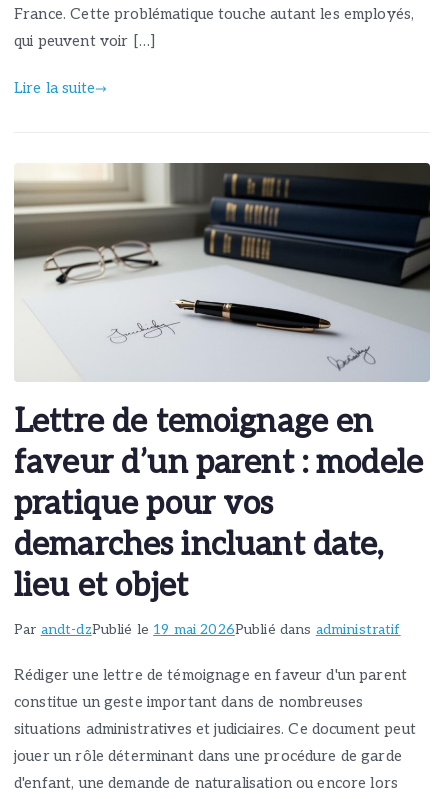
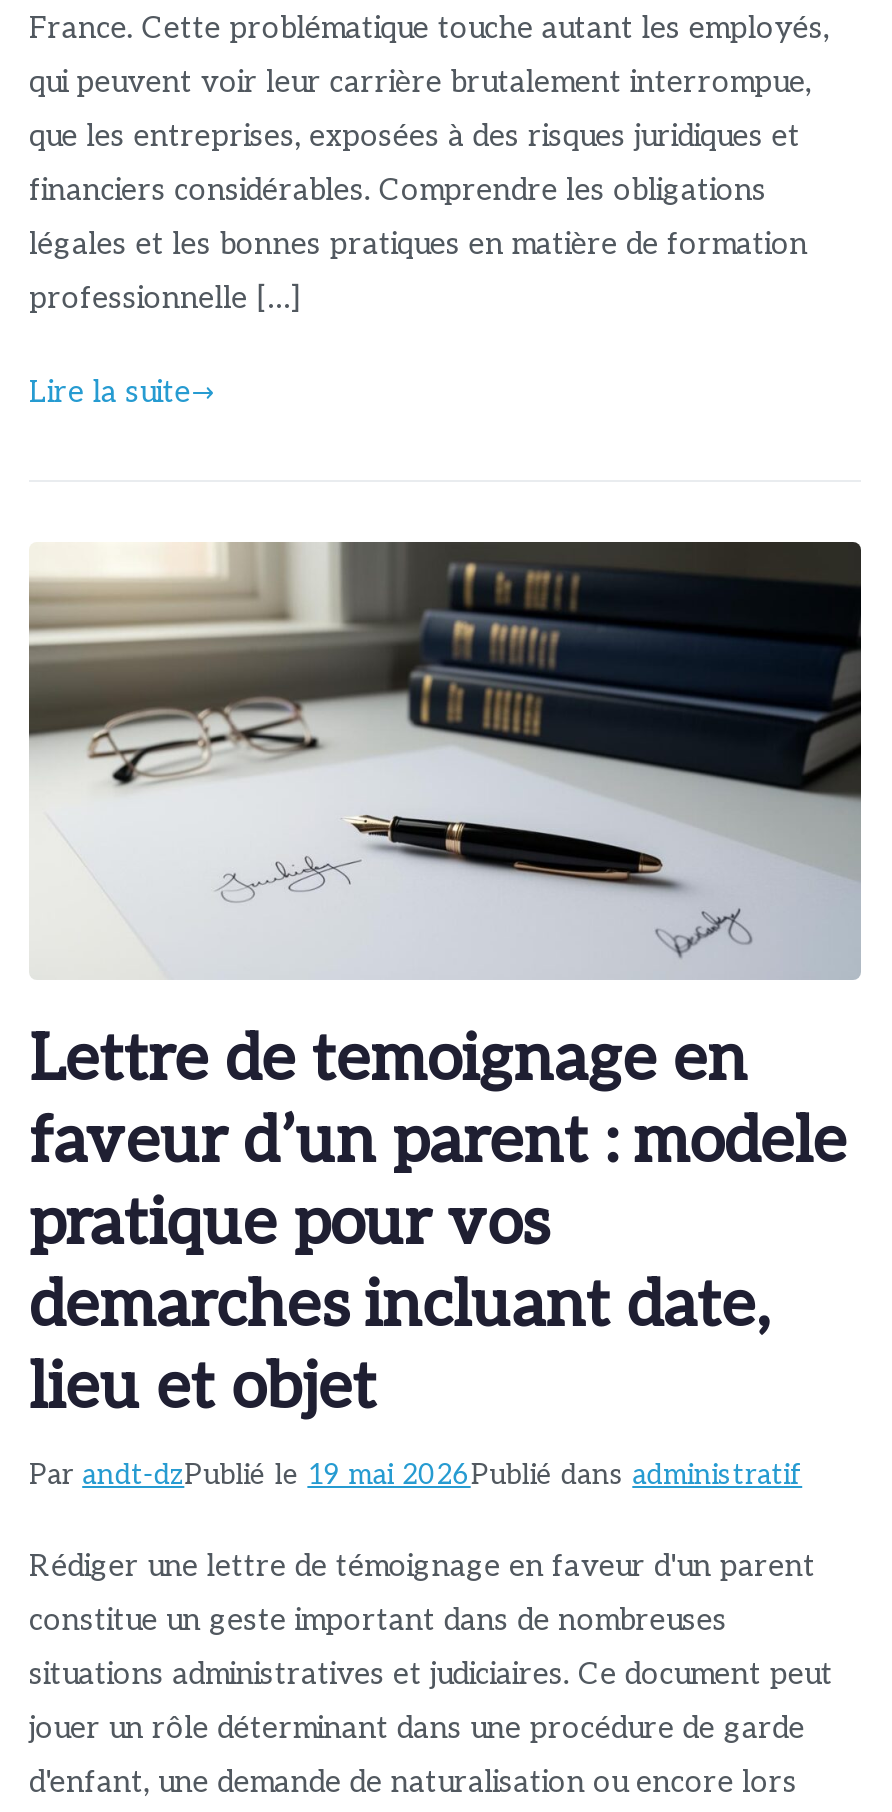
[14,32,155,50] qui peuvent voir […] -> [29,64,811,316] qui peuvent voir leur carrière brutalement interrompue, | que les entreprises, exposées à des risques juridiques et | financiers considérables. Comprendre les obligations | légales et les bonnes pratiques en matière de formation | professionnelle […]

